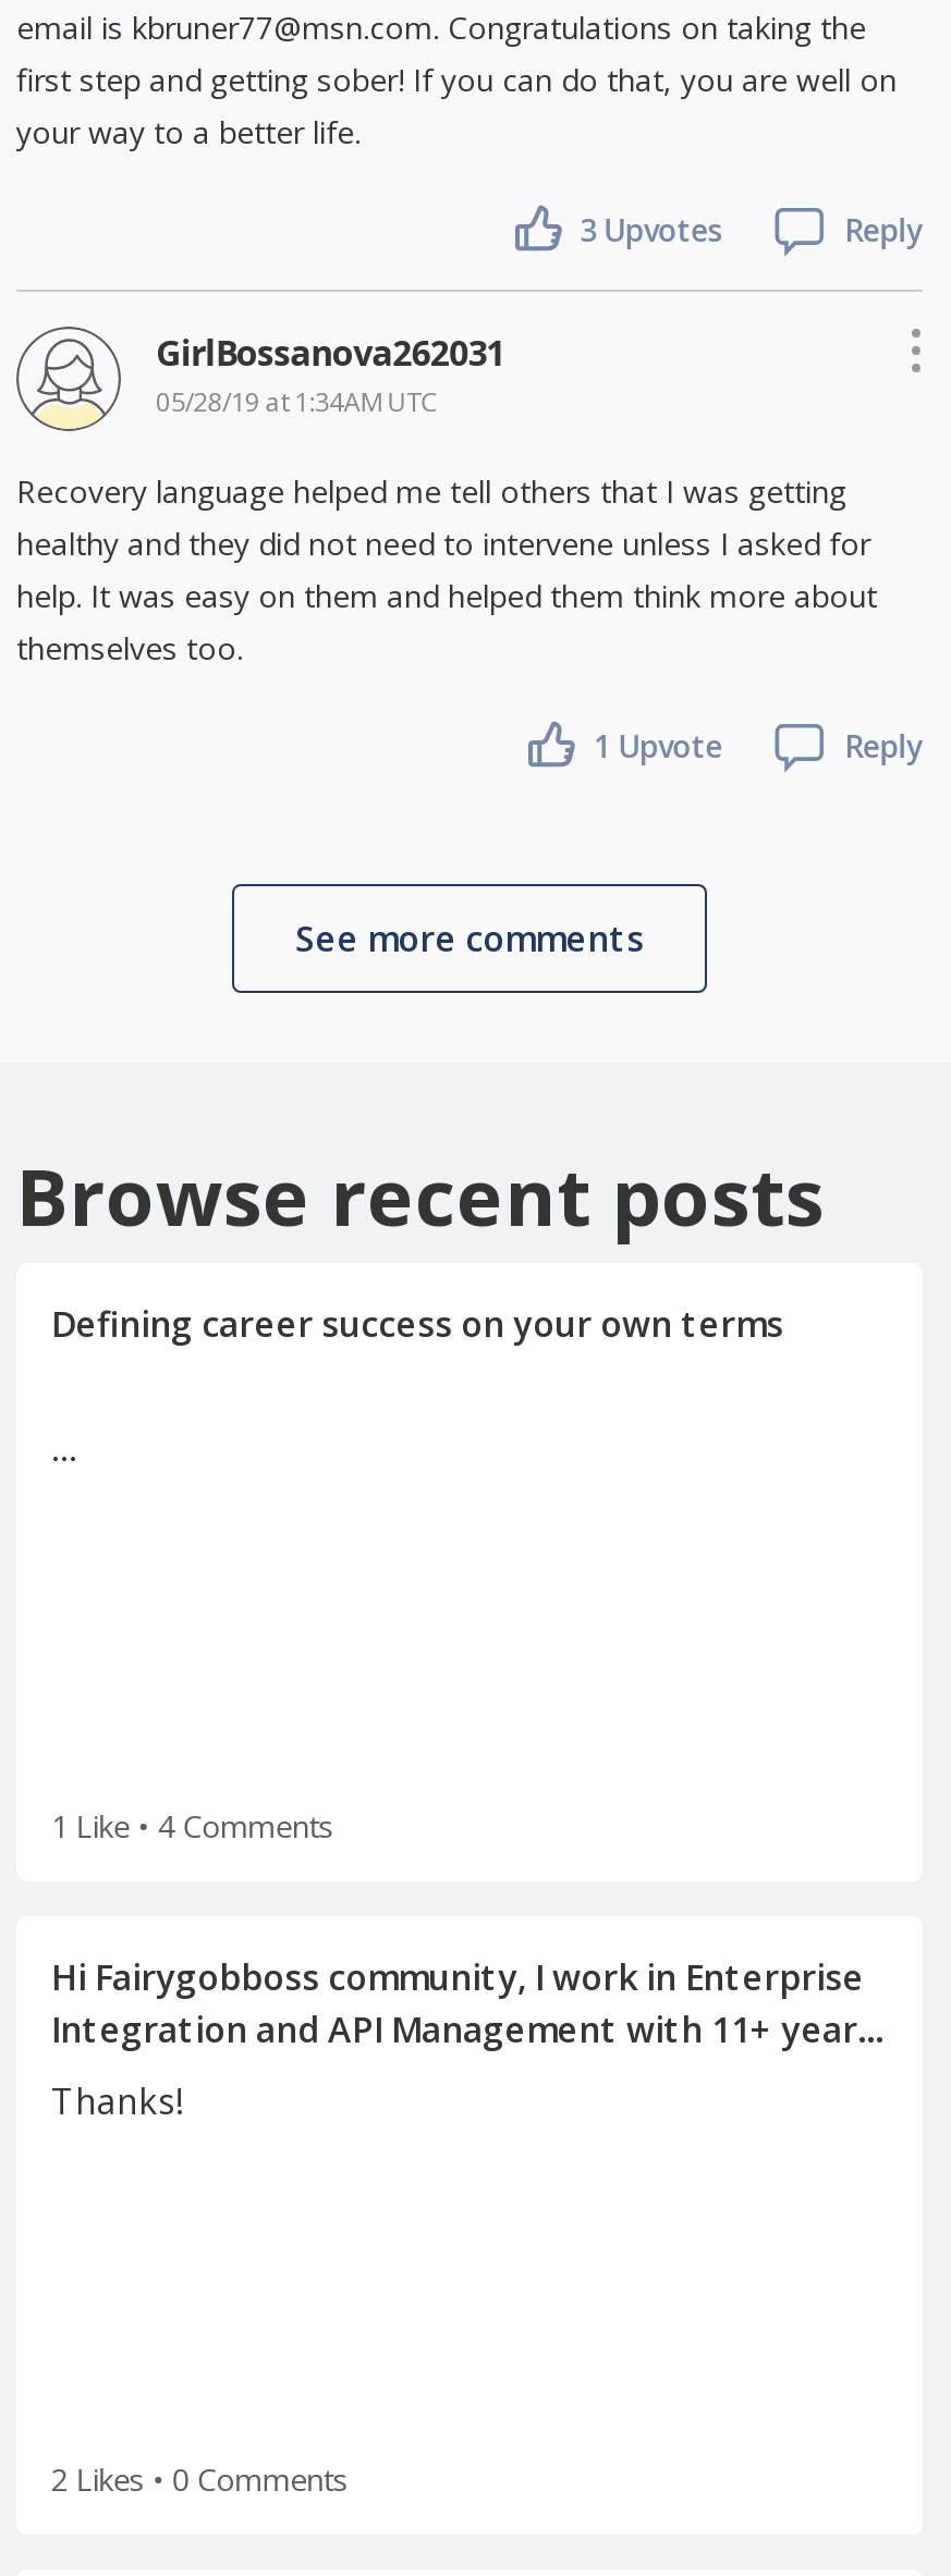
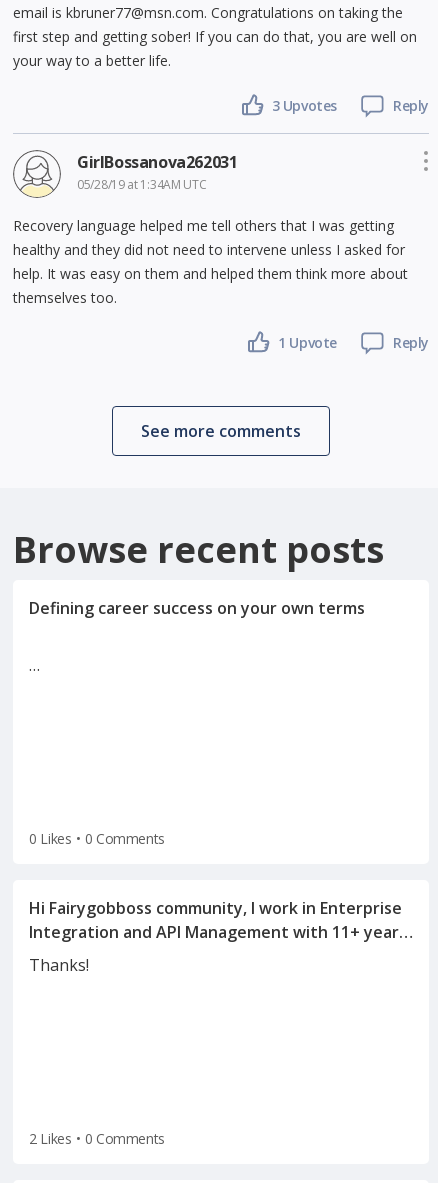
[51,1805,333,1847] 1 Like • 4 Comments -> [29,829,165,848] 0 Likes • 0 Comments

